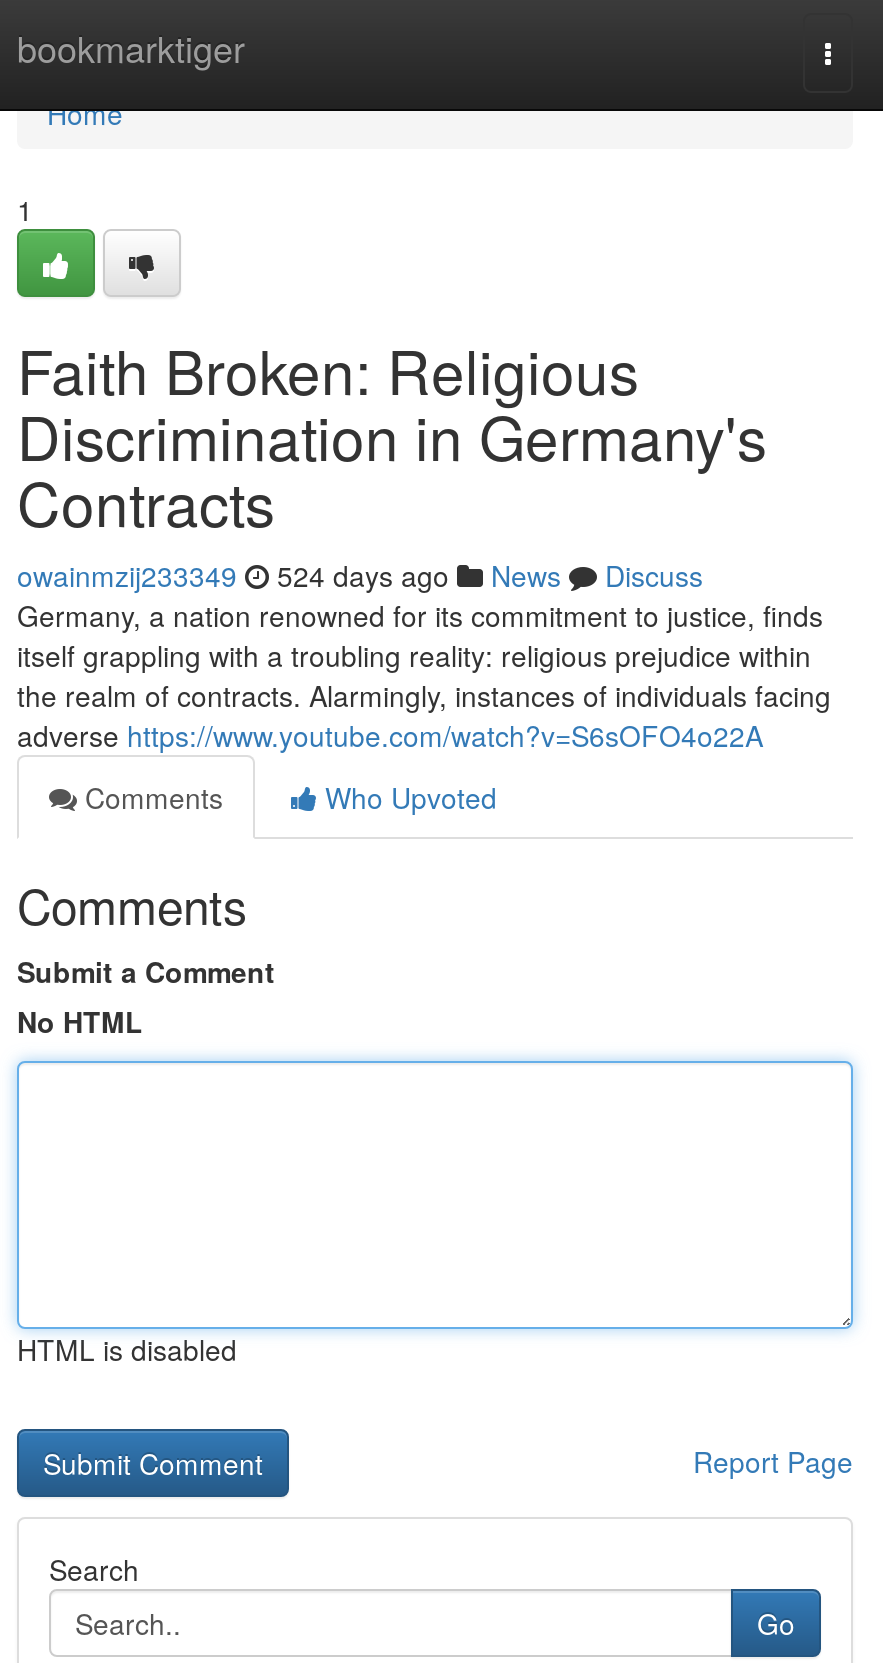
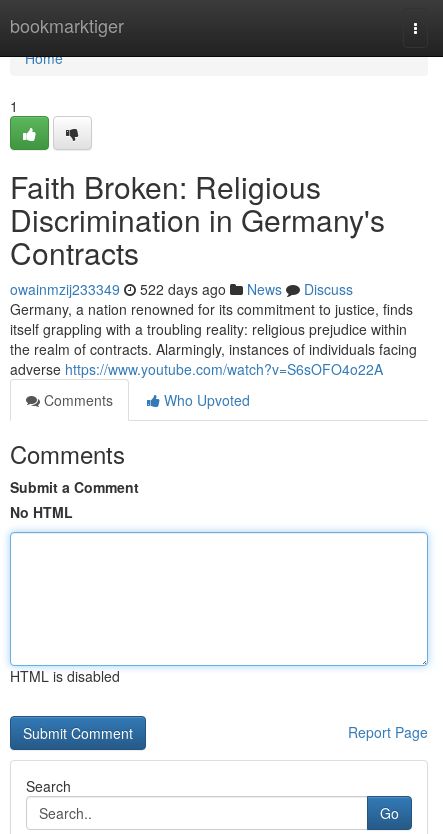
[17,555,703,595] owainmzij233349 524 days ago News Discuss -> [10,279,353,299] owainmzij233349 522 days ago News Discuss

